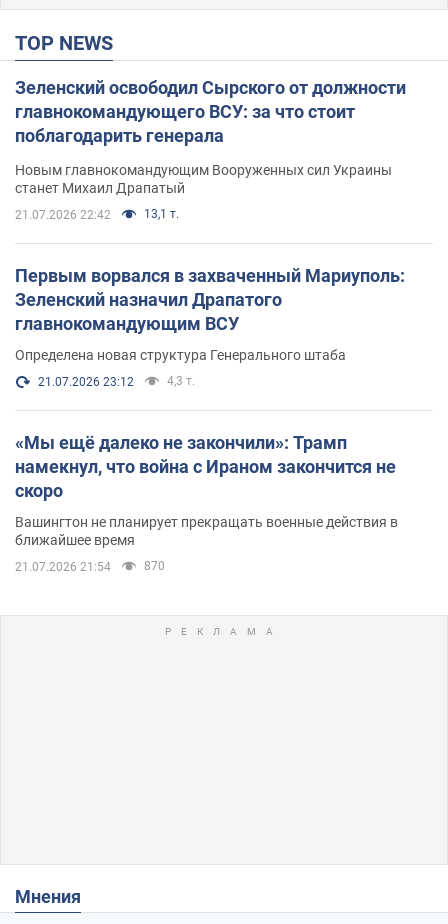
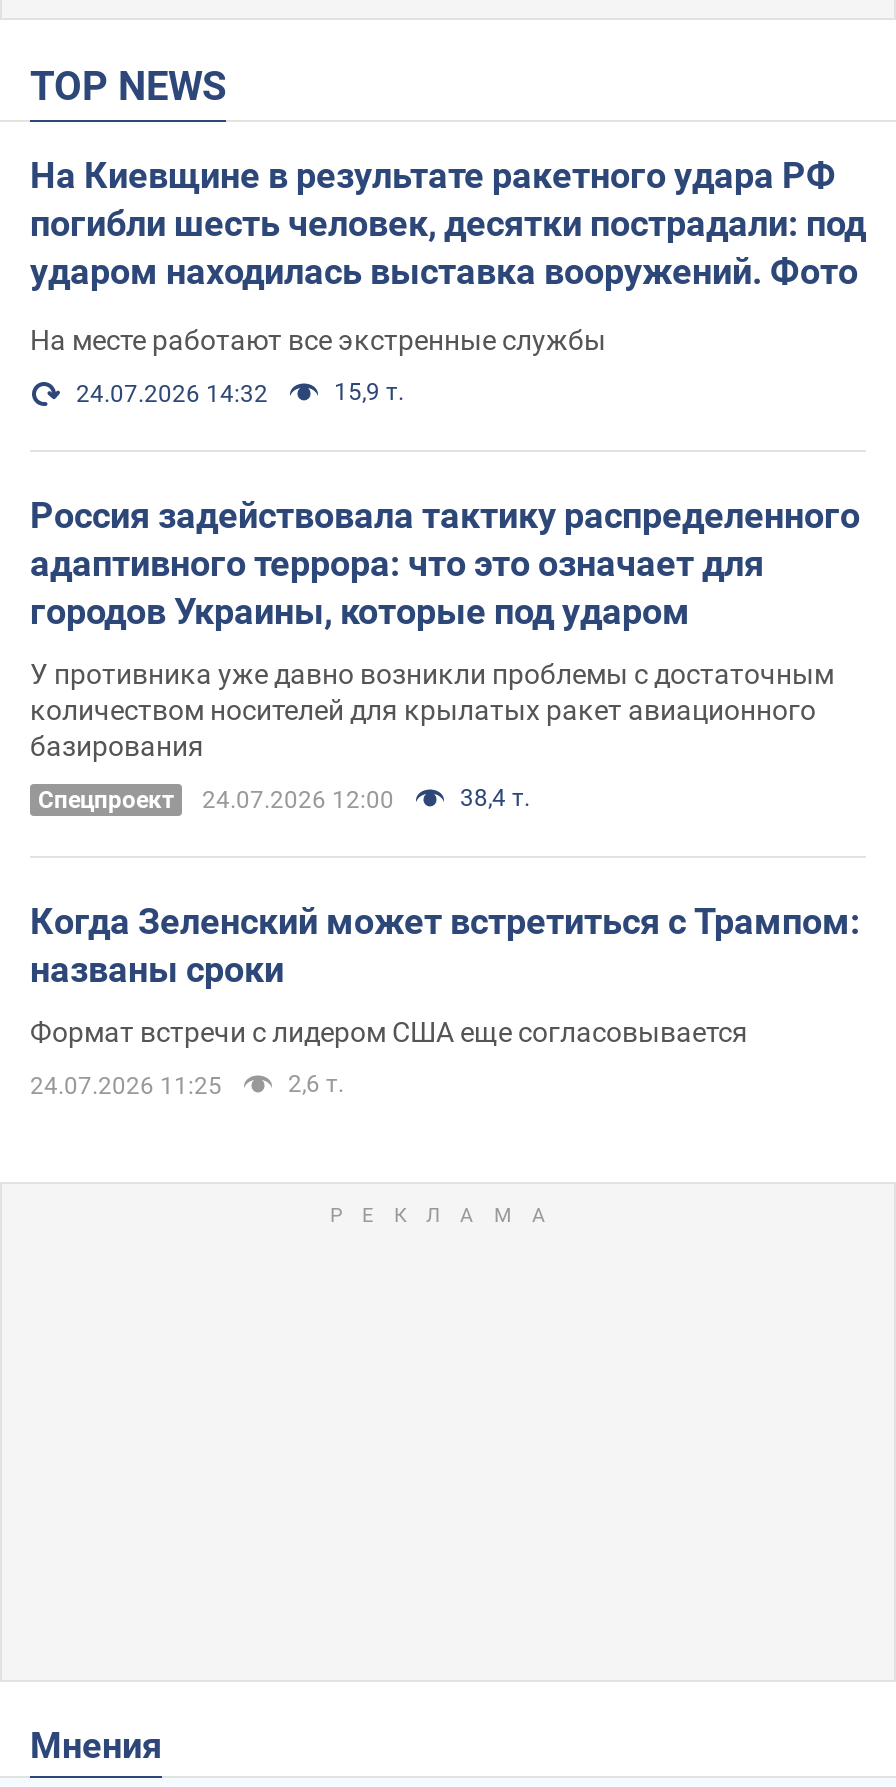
[15,77,406,146] Зеленский освободил Сырского от должности | главнокомандующего ВСУ: за что стоит | поблагодарить генерала -> [30,153,866,291] На Киевщине в результате ракетного удара РФ | погибли шесть человек, десятки пострадали: под | ударом находилась выставка вооружений. Фото
[15,162,392,196] Новым главнокомандующим Вооруженных сил Украины | станет Михаил Драпатый -> [30,323,606,355] На месте работают все экстренные службы
[15,207,179,222] 21.07.2026 22:42 | 13,1 т. -> [76,377,404,407] 24.07.2026 14:32 | 15,9 т.
[15,265,405,334] Первым ворвался в захваченный Мариуполь: | Зеленский назначил Драпатого | главнокомандующим ВСУ -> [30,493,860,631] Россия задействовала тактику распределенного | адаптивного террора: что это означает для | городов Украины, которые под ударом
[15,347,346,363] Определена новая структура Генерального штаба -> [30,657,834,761] У противника уже давно возникли проблемы с достаточным | количеством носителей для крылатых ракет авиационного | базирования
[38,374,195,389] 21.07.2026 23:12 | 4,3 т. -> [38,783,530,813] Спецпроект | 24.07.2026 12:00 | 38,4 т.
[15,432,396,501] «Мы ещё далеко не закончили»: Трамп | намекнул, что война с Ираном закончится не | скоро -> [30,899,860,989] Когда Зеленский может встретиться с Трампом: | названы сроки
[15,514,398,548] Вашингтон не планирует прекращать военные действия в | ближайшее время -> [30,1015,748,1047] Формат встречи с лидером США еще согласовывается
[15,559,165,574] 21.07.2026 21:54 | 870 -> [30,1069,344,1099] 24.07.2026 11:25 | 2,6 т.

